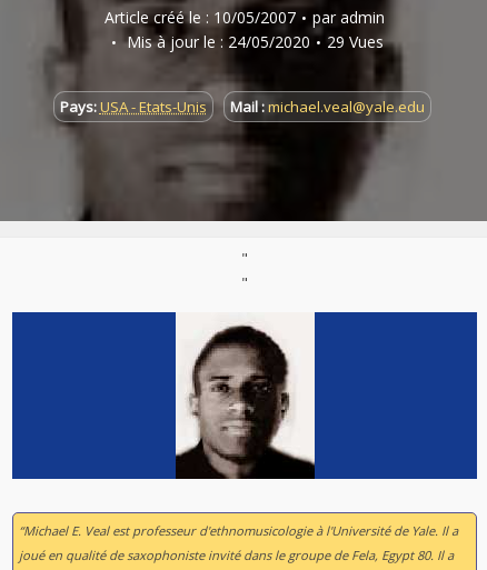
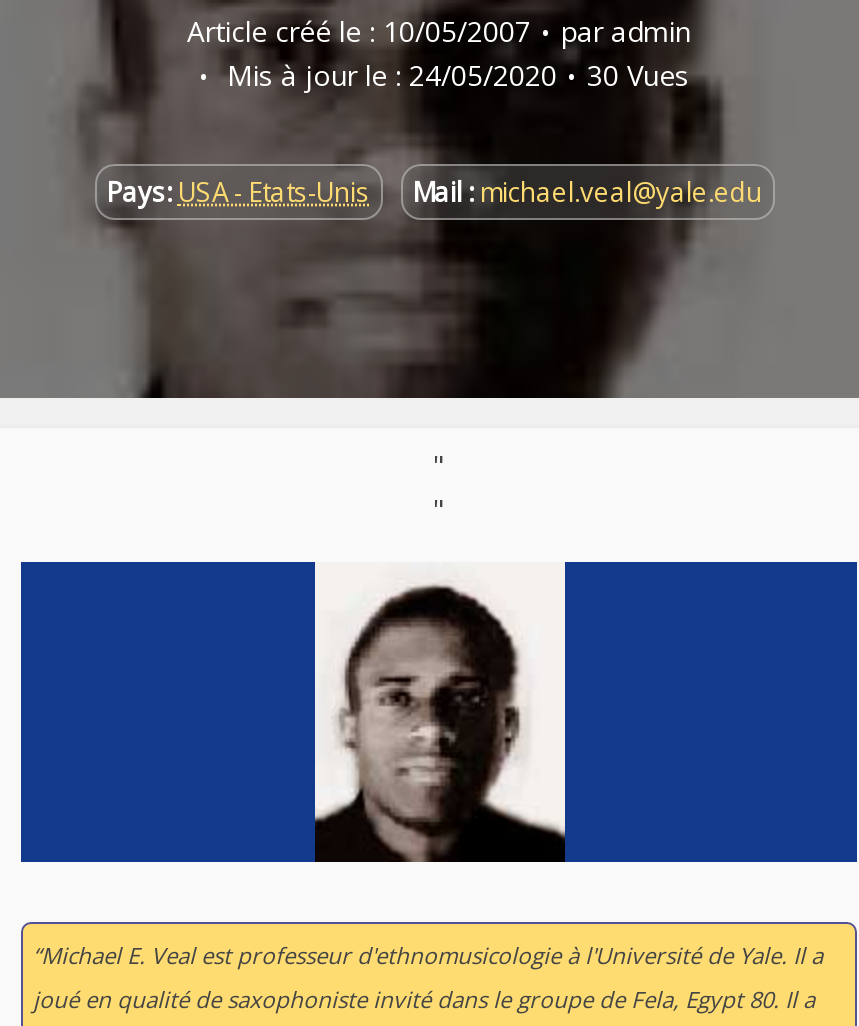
[122,31,384,52] Mis à jour le : 24/05/2020 29 Vues -> [219,56,689,94] Mis à jour le : 24/05/2020 30 Vues

